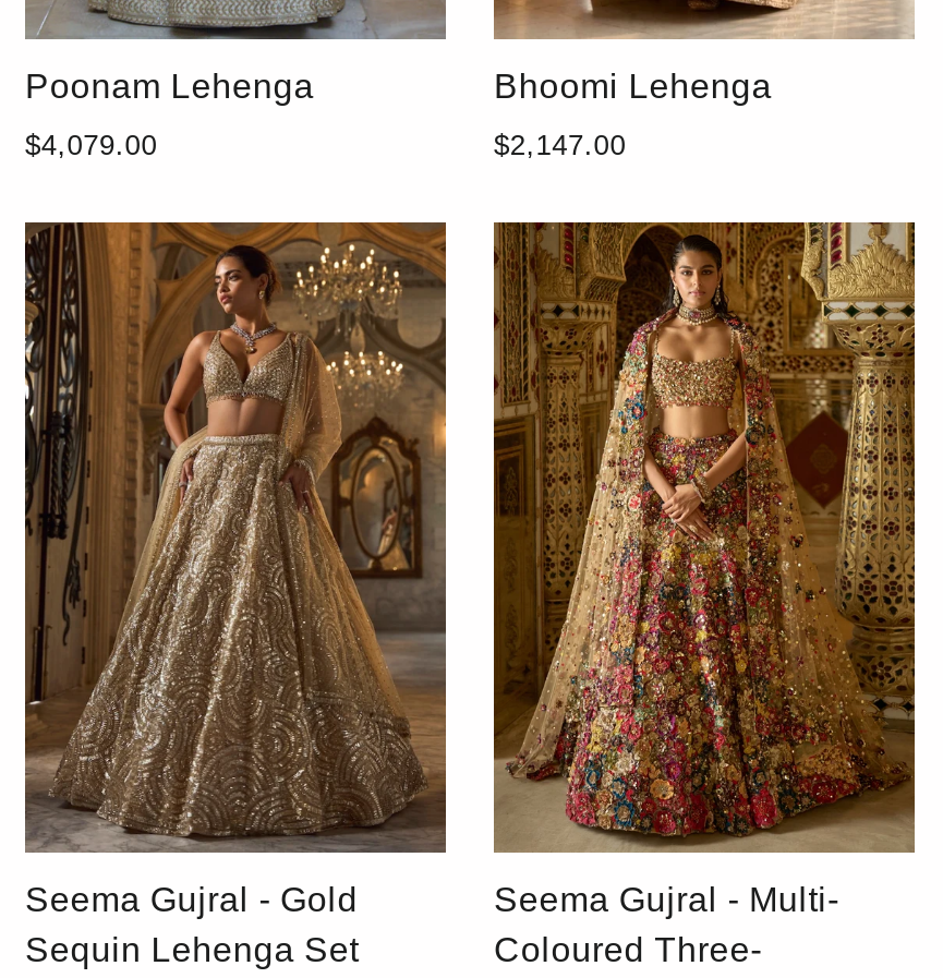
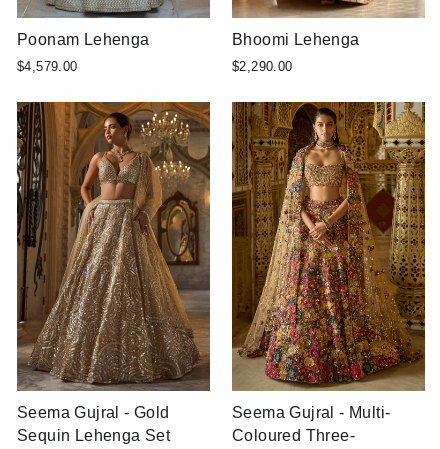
[25,128,157,160] $4,079.00 -> [17,58,78,73] $4,579.00
[494,128,626,160] $2,147.00 -> [232,58,293,73] $2,290.00

